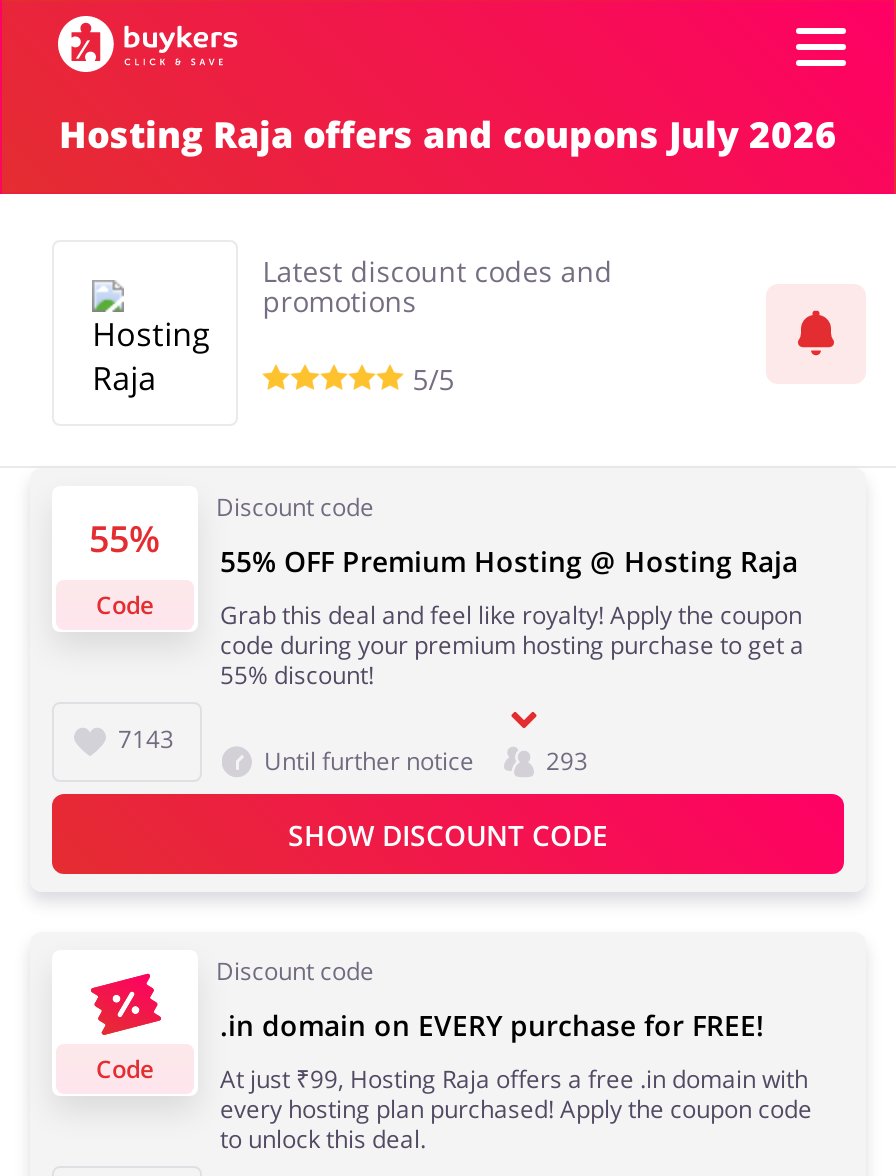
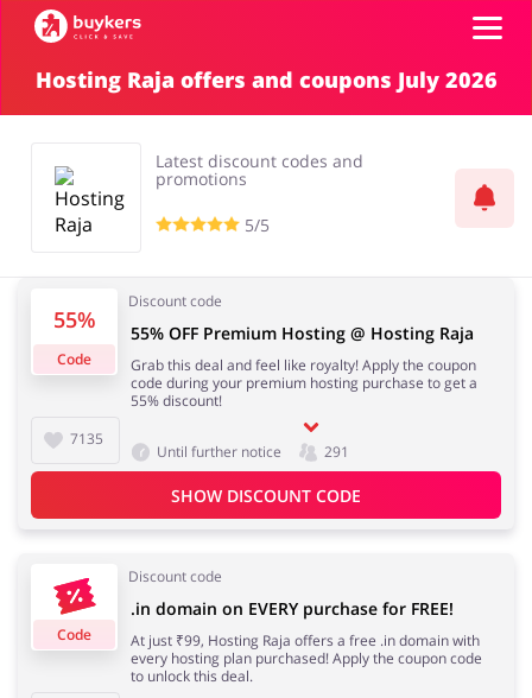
[118,722,174,756] 7143 -> [70,429,103,449] 7135
[546,744,588,778] 293 -> [324,442,349,462] 291

